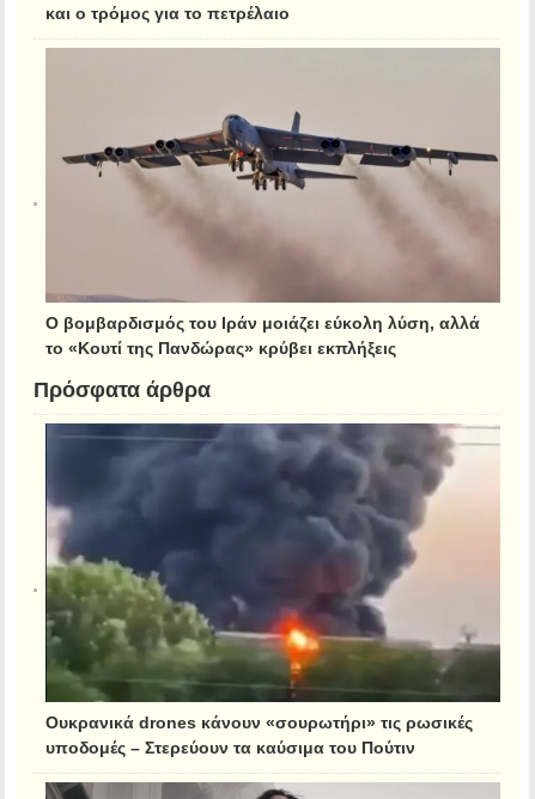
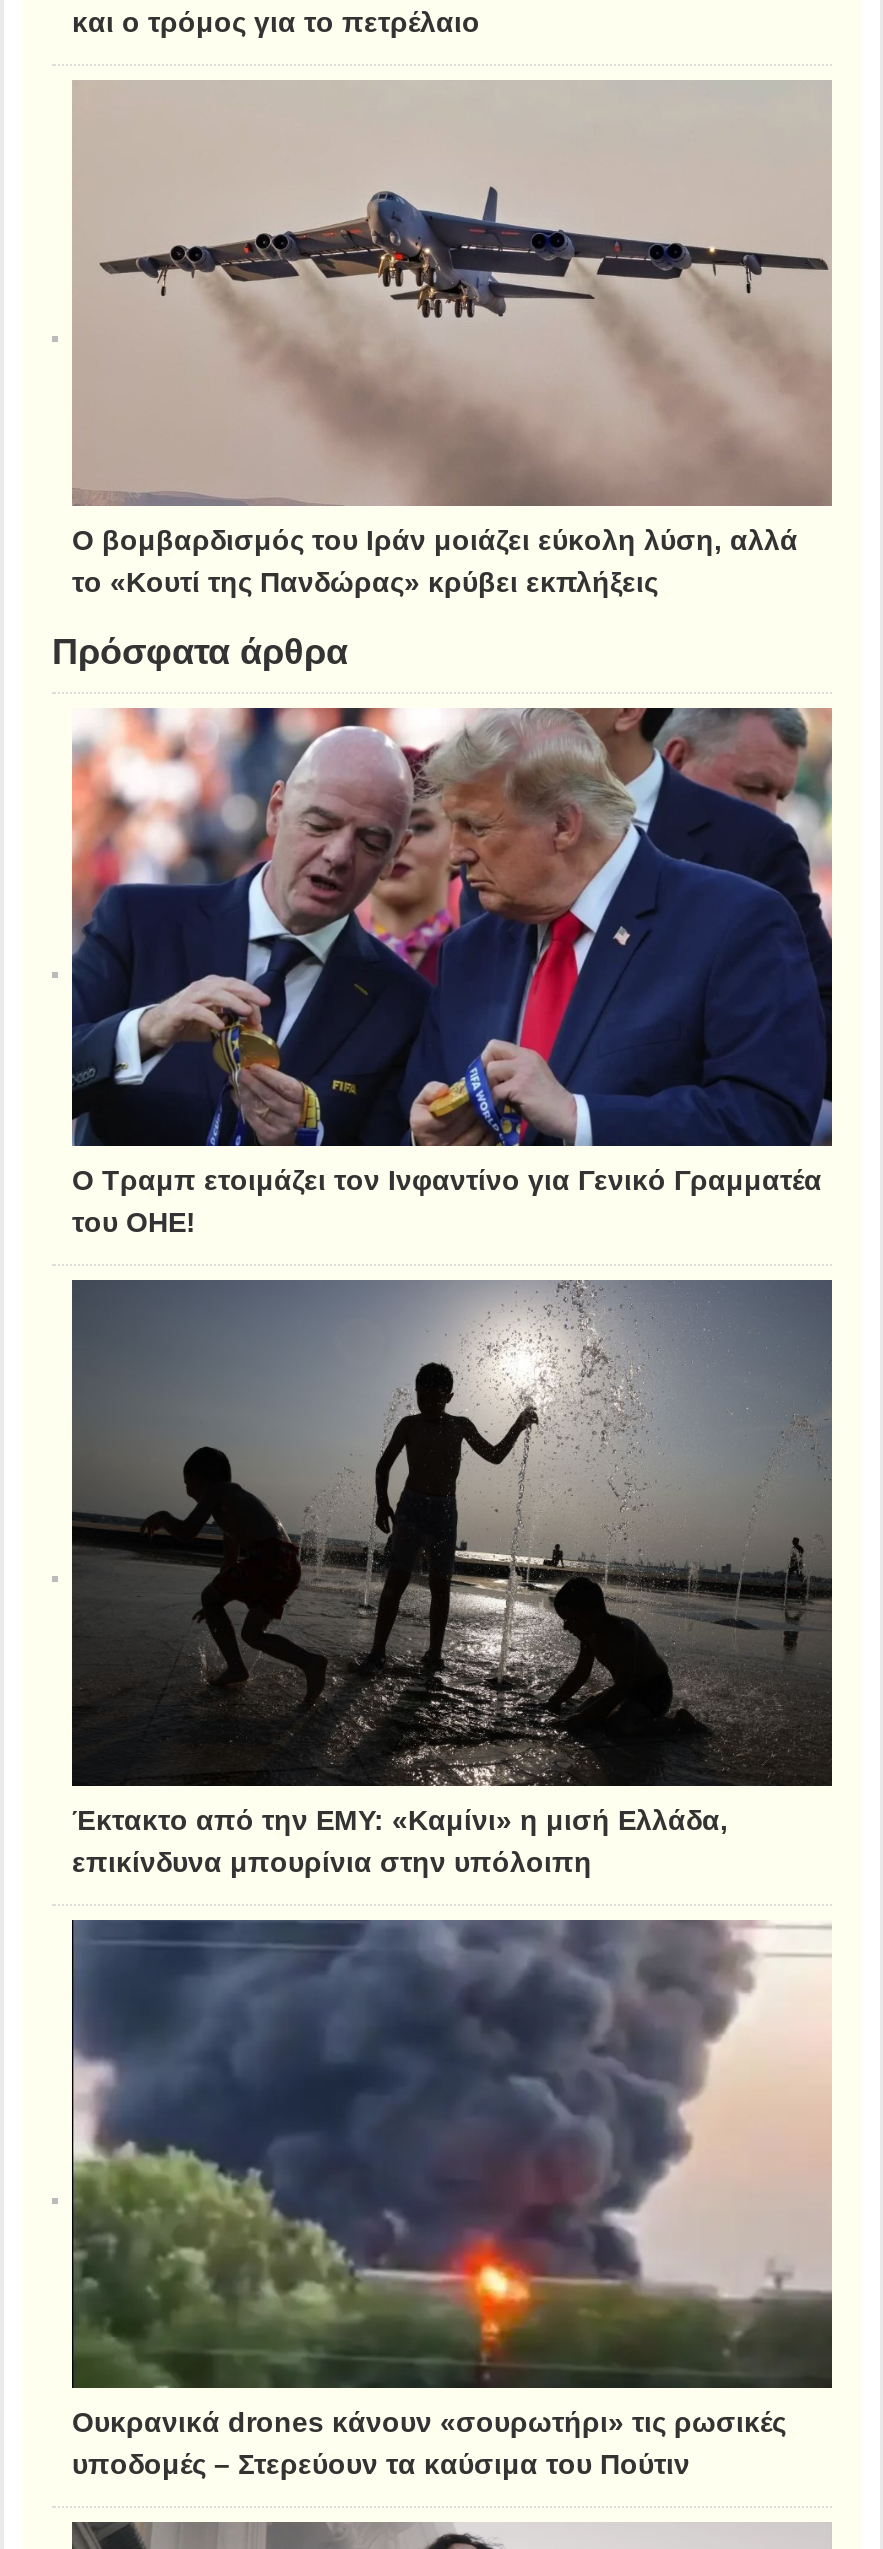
none -> [52,706,834,1234] [image] | Ο Τραμπ ετοιμάζει τον Ινφαντίνο για Γενικό Γραμματέα | του ΟΗΕ!
none -> [52,1278,834,1875] [image] | Έκτακτο από την ΕΜΥ: «Καμίνι» η μισή Ελλάδα, | επικίνδυνα μπουρίνια στην υπόλοιπη

